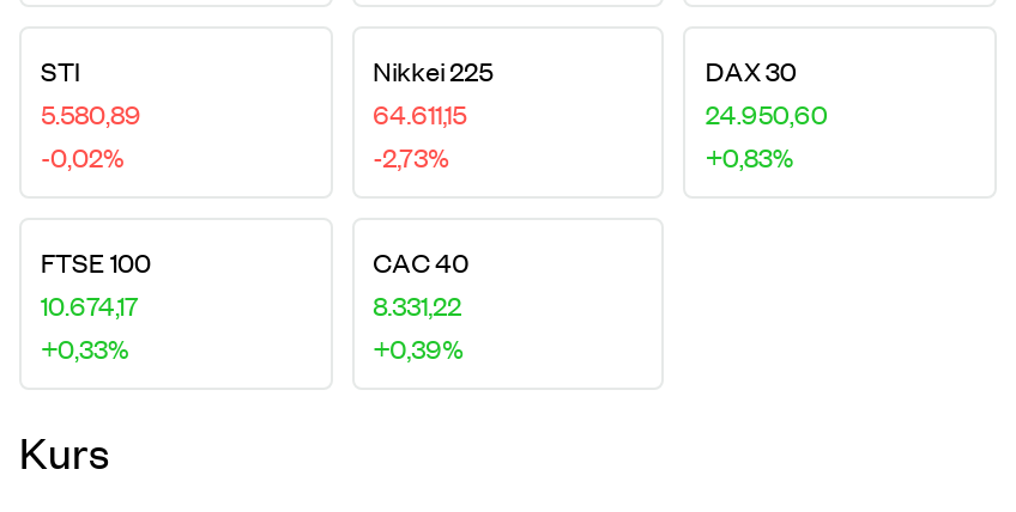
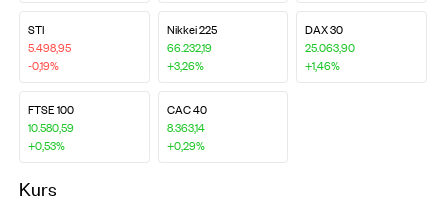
[41,91,141,134] 5.580,89 -> [28,38,71,56] 5.498,95
[373,91,467,134] 64.611,15 -> [167,38,212,56] 66.232,19
[705,91,827,134] 24.950,60 -> [305,38,355,56] 25.063,90
[41,134,125,177] -0,02% -> [28,56,59,74] -0,19%
[373,134,450,177] -2,73% -> [167,56,204,74] +3,26%
[705,134,794,177] +0,83% -> [305,56,340,74] +1,46%
[41,282,139,325] 10.674,17 -> [28,118,74,136] 10.580,59
[373,282,462,325] 8.331,22 -> [167,118,205,136] 8.363,14
[41,325,129,368] +0,33% -> [28,136,65,154] +0,53%
[373,325,464,368] +0,39% -> [167,136,205,154] +0,29%

